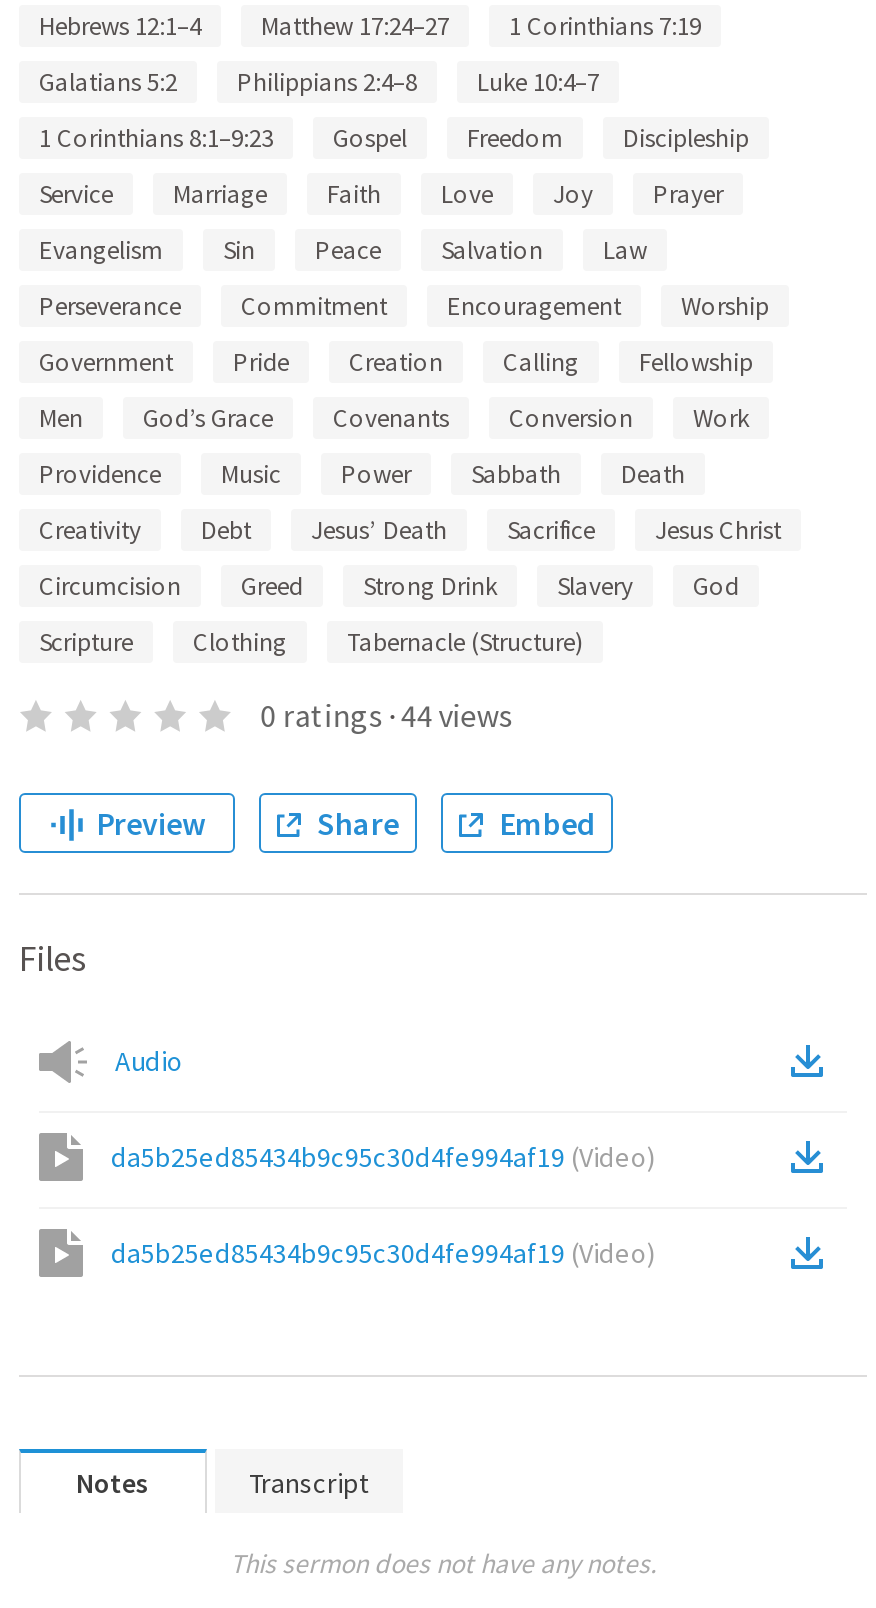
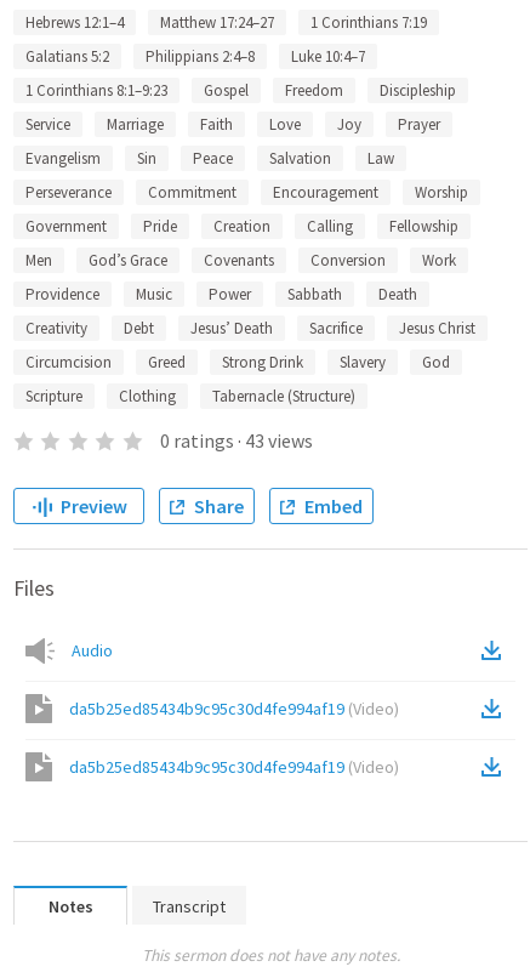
[260,695,512,735] 0 ratings · 44 views -> [160,428,313,453] 0 ratings · 43 views

